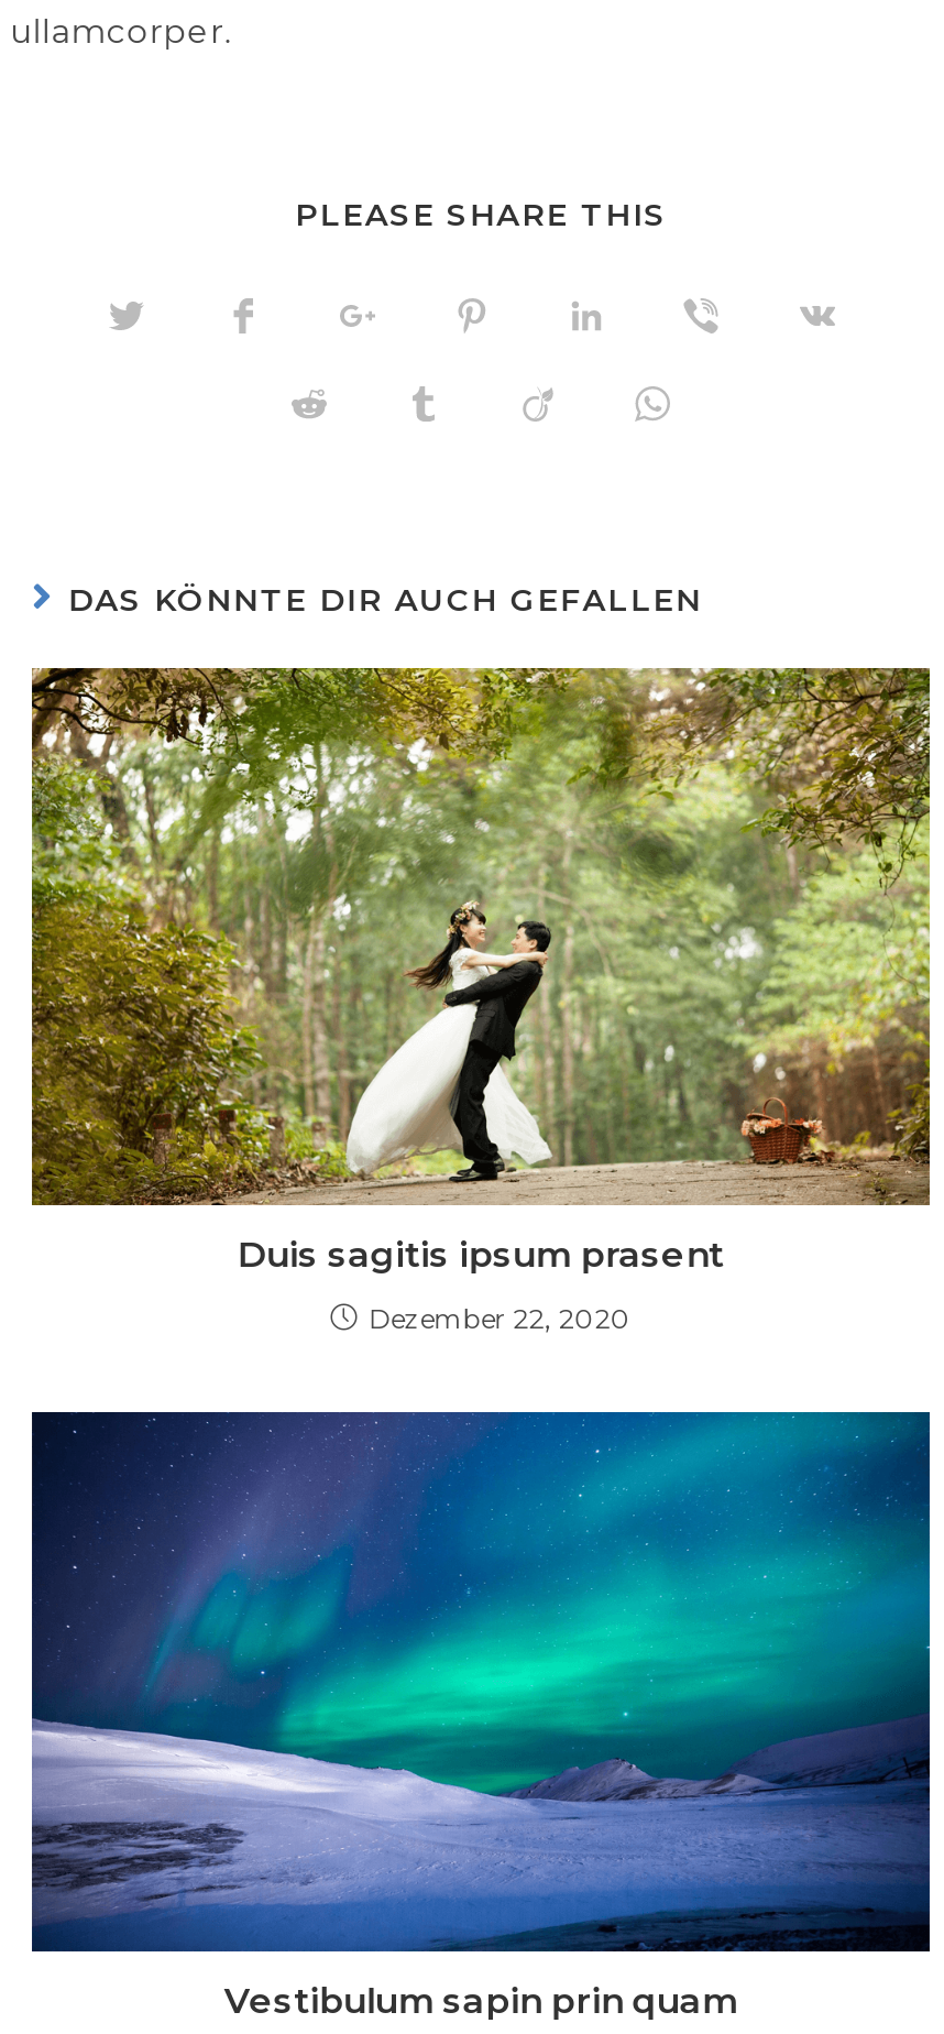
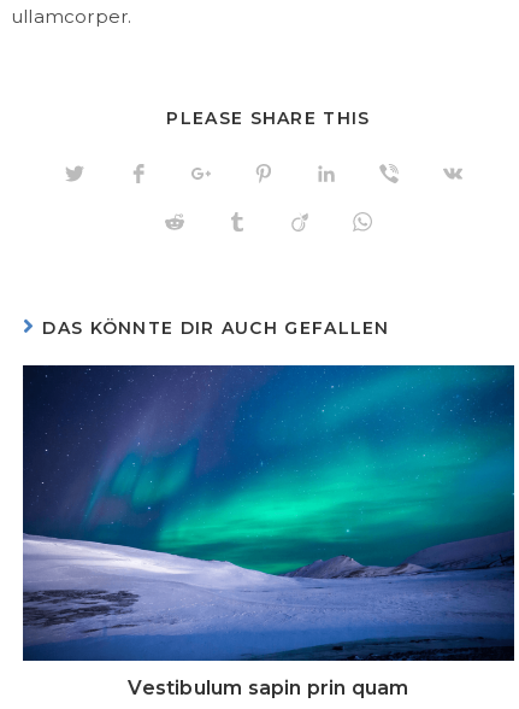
[30,665,932,1336] [image] | Duis sagitis ipsum prasent | Dezember 22, 2020 -> none

